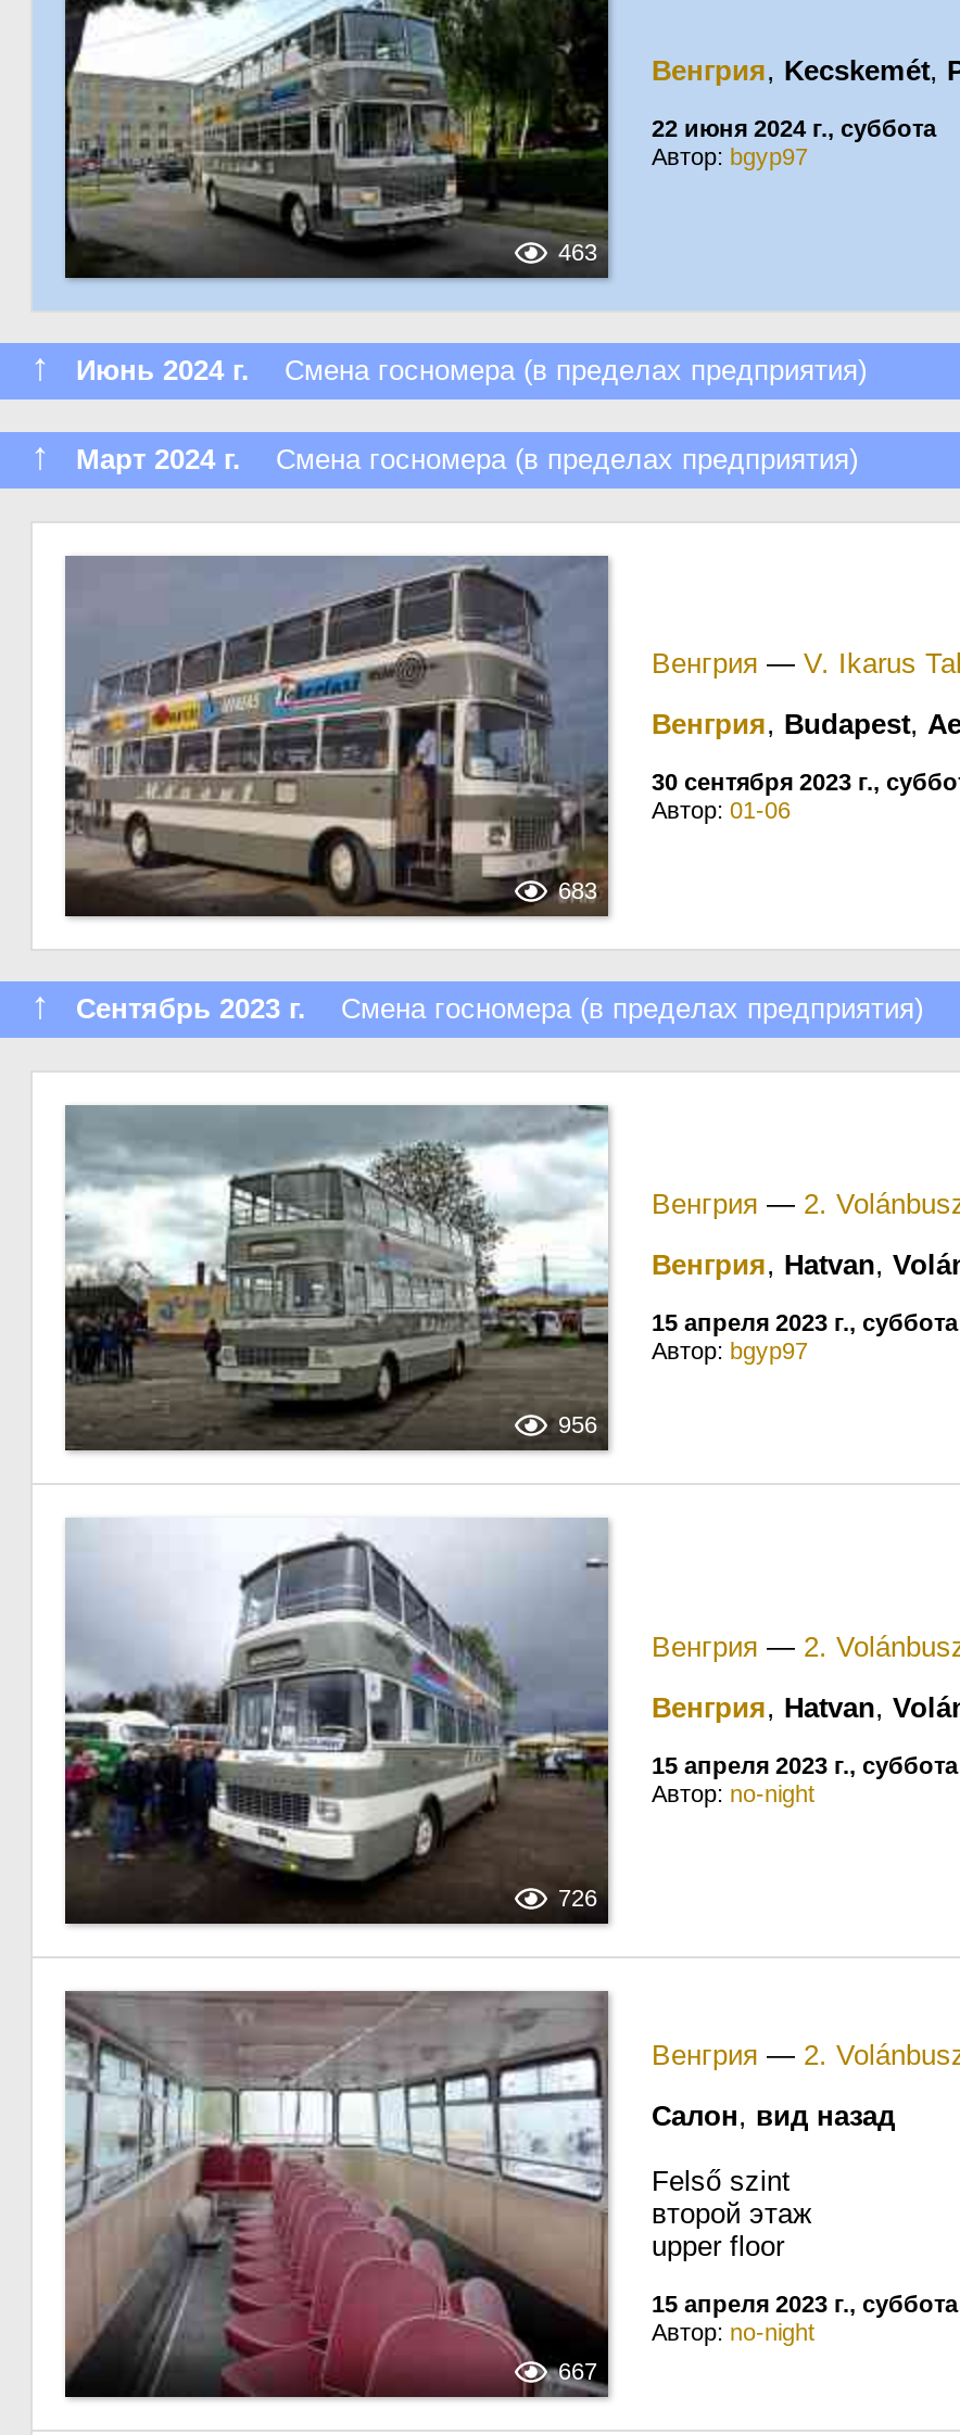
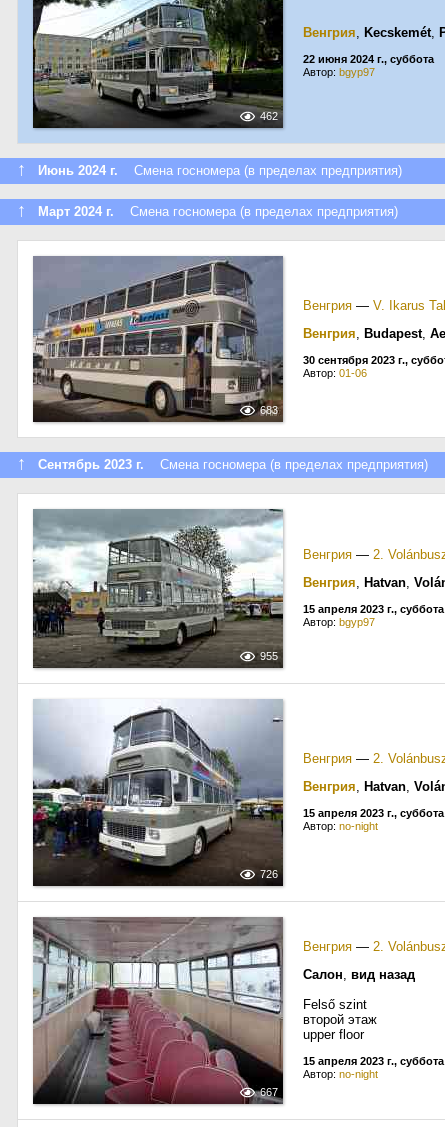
[558,239,597,265] 463 -> [260,110,278,122] 462
[558,1411,597,1437] 956 -> [260,650,278,662] 955

